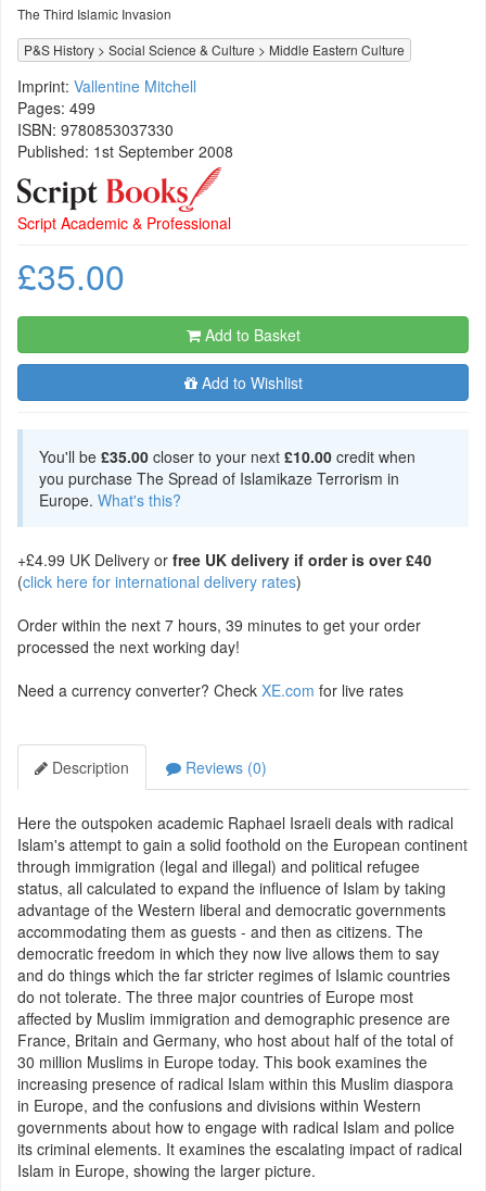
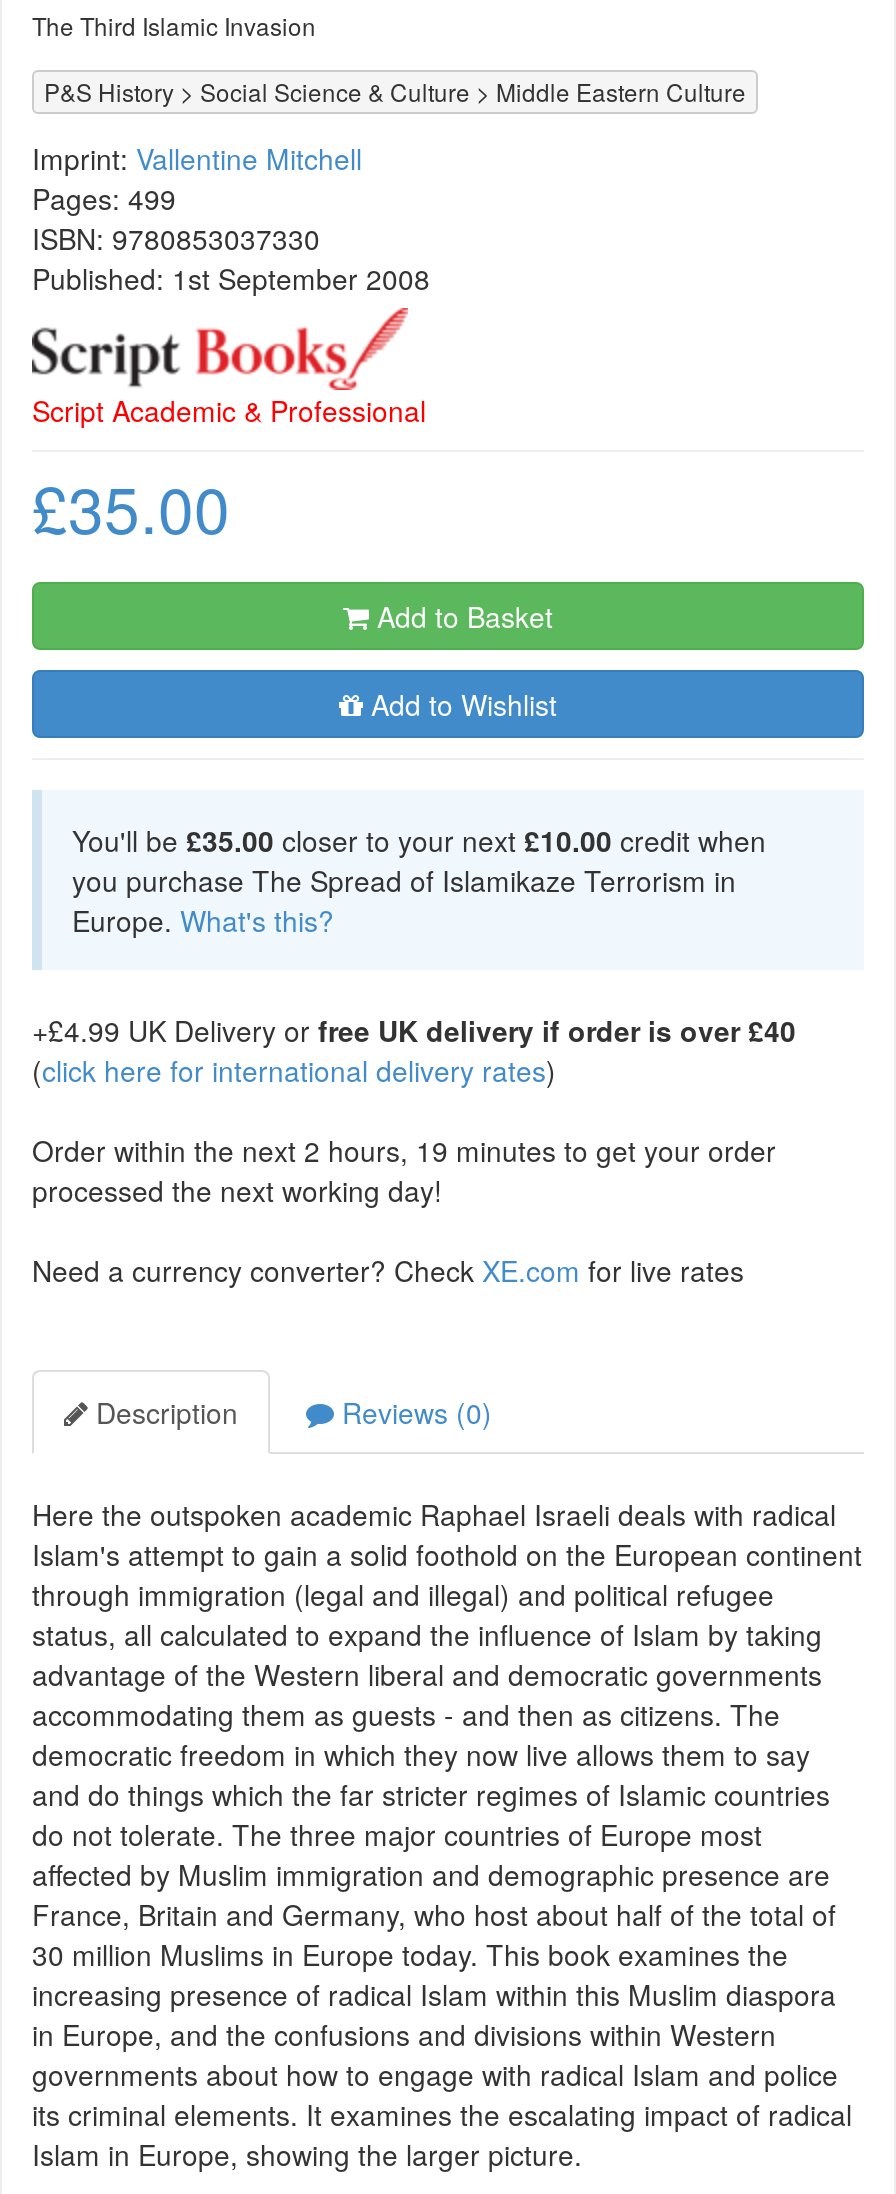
[17,615,421,636] Order within the next 7 hours, 39 minutes to get your order -> [32,1131,776,1171] Order within the next 2 hours, 19 minutes to get your order

